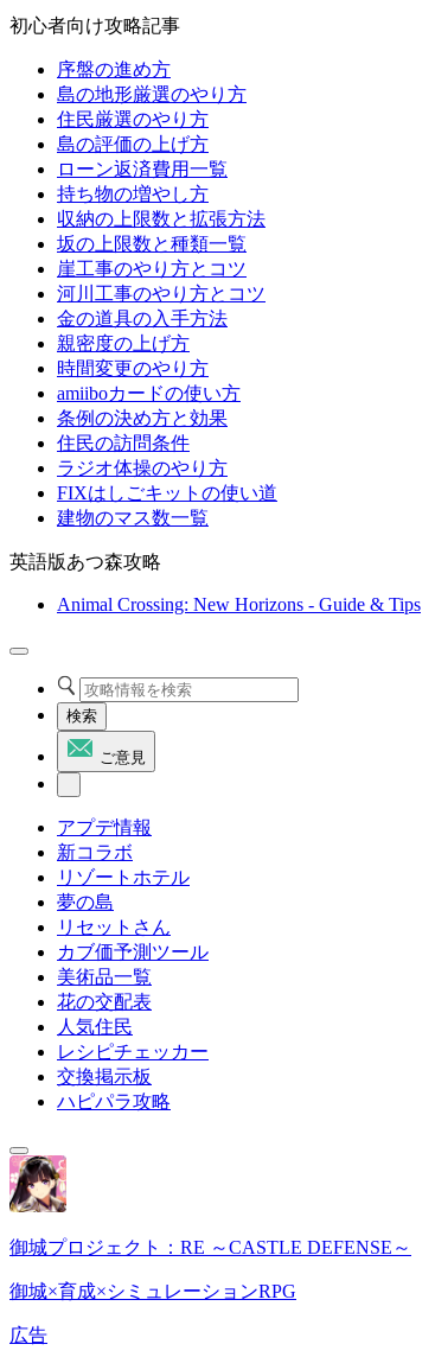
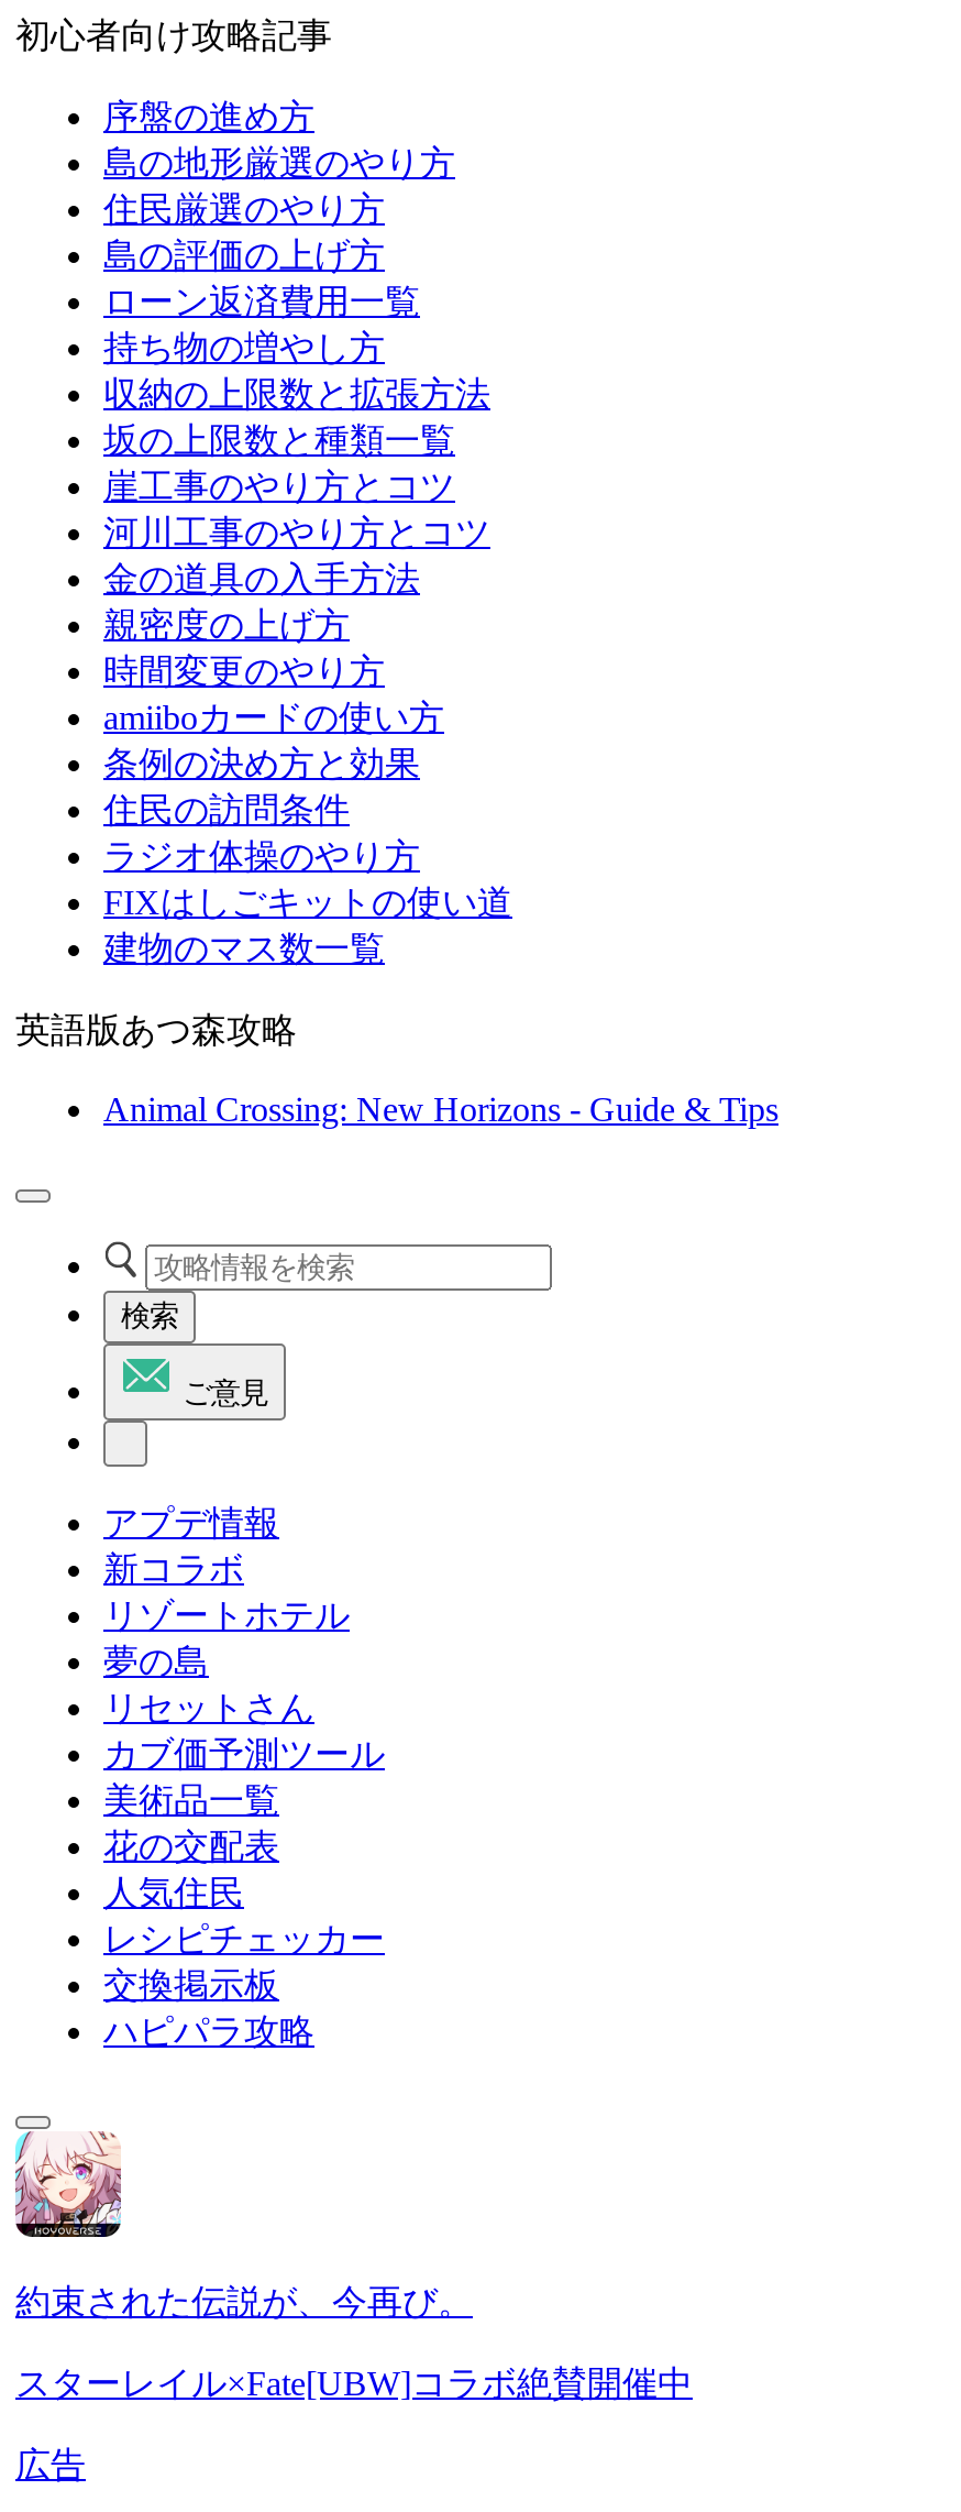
[8,1154,411,1257] [image] | 御城プロジェクト：RE ～CASTLE DEFENSE～ -> [13,2129,473,2321] [image] | 約束された伝説が、今再び。
[9,1281,296,1301] 御城×育成×シミュレーションRPG -> [15,2365,693,2402] スターレイル×Fate[UBW]コラボ絶賛開催中

